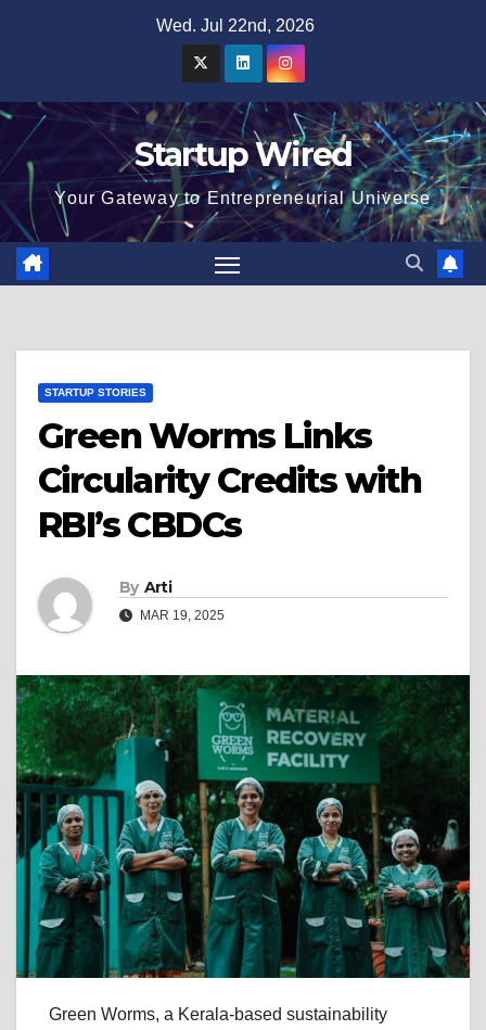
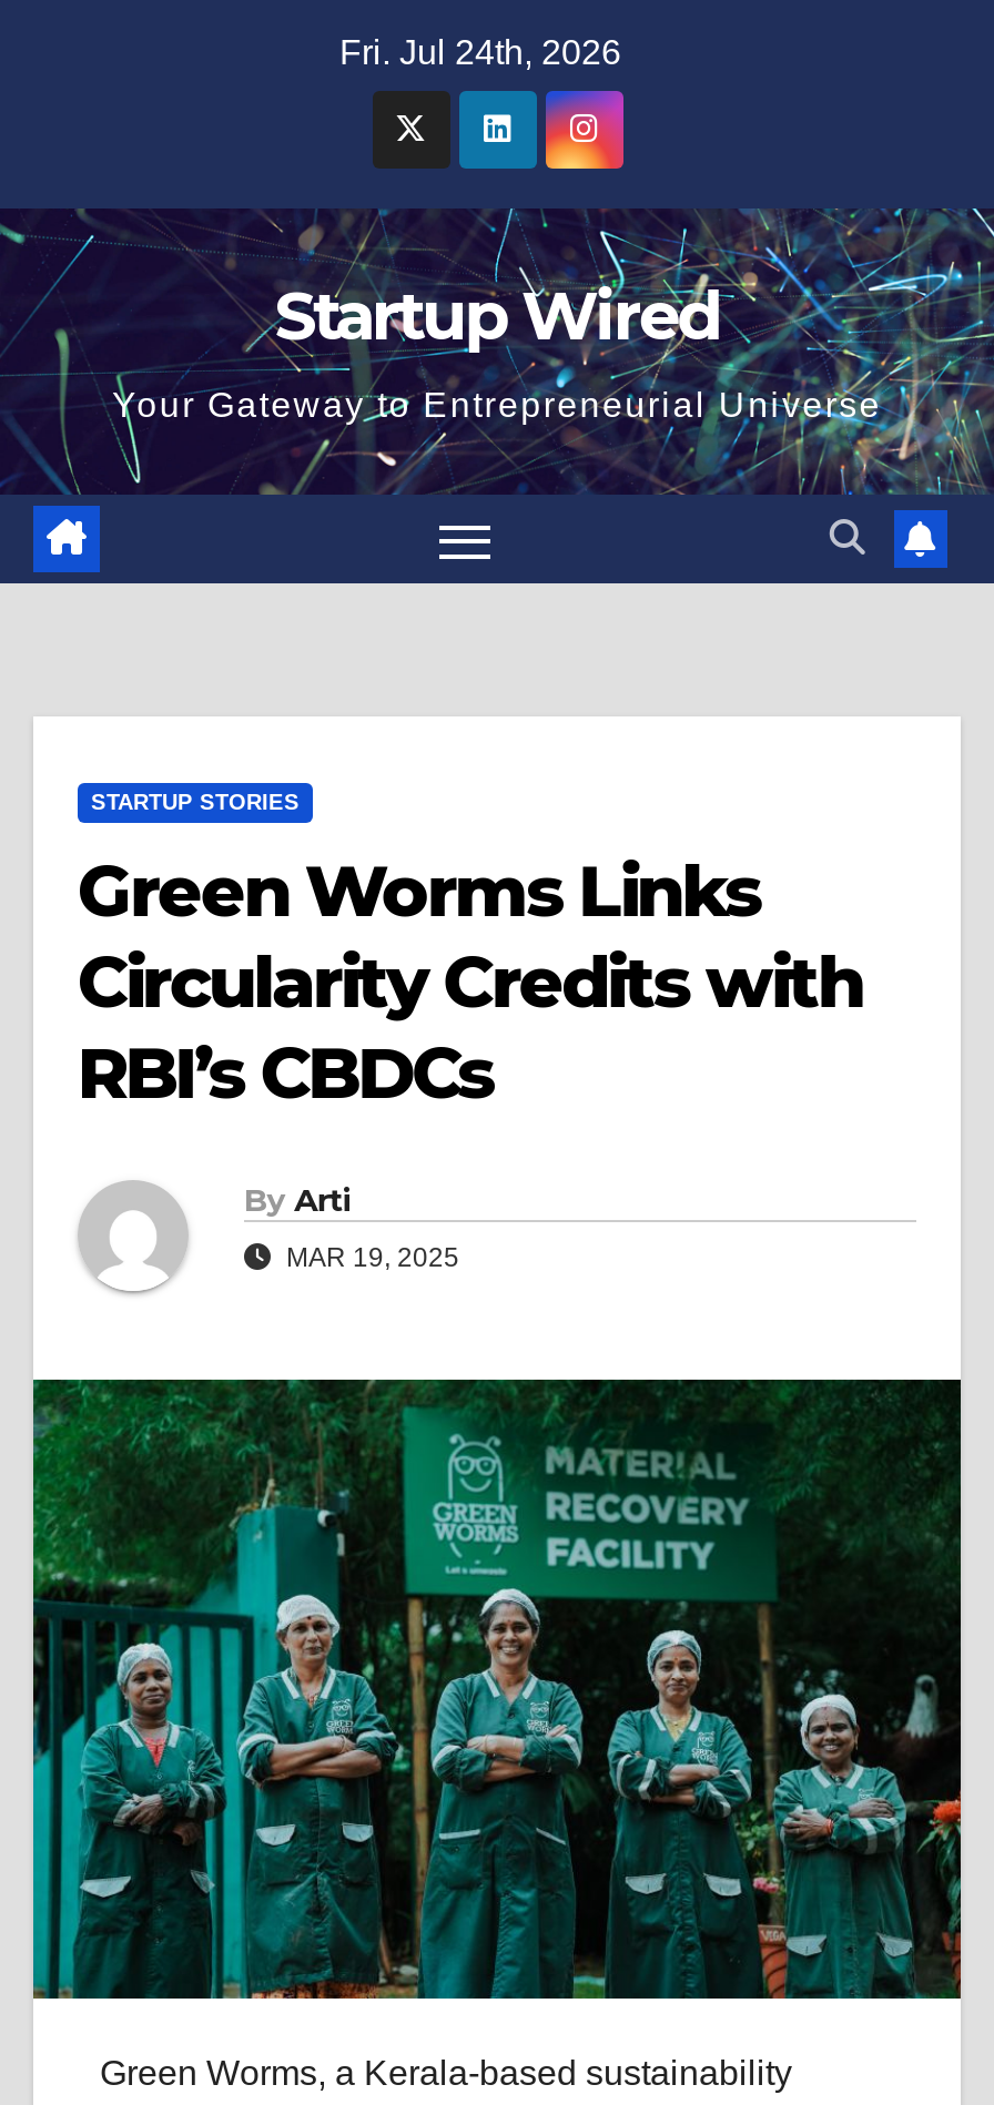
[156,16,314,35] Wed. Jul 22nd, 2026 -> [339,33,621,71] Fri. Jul 24th, 2026

